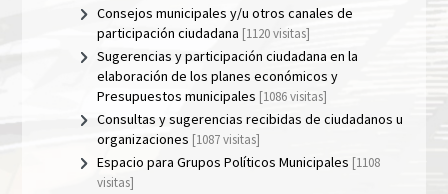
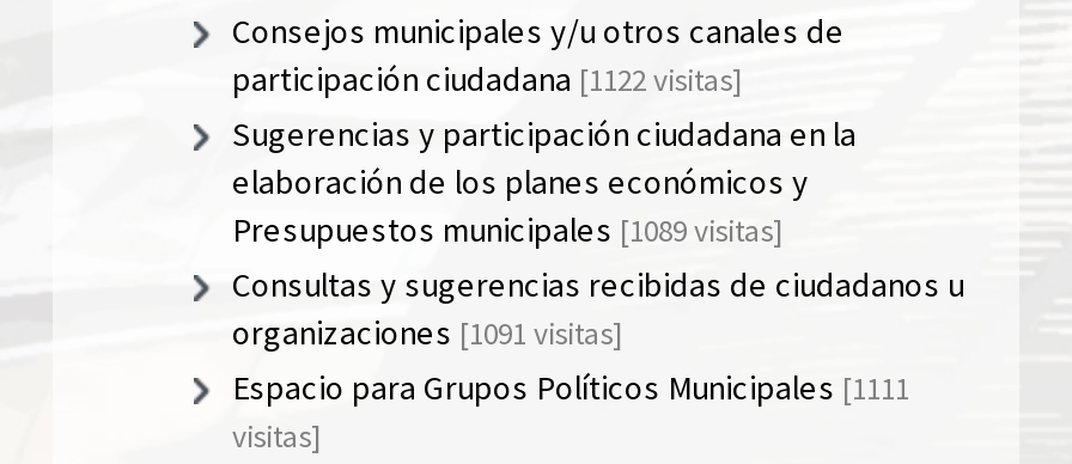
[97,24,310,42] participación ciudadana [1120 visitas] -> [232,57,742,100] participación ciudadana [1122 visitas]
[97,87,327,105] Presupuestos municipales [1086 visitas] -> [232,208,782,251] Presupuestos municipales [1089 visitas]
[97,130,260,148] organizaciones [1087 visitas] -> [232,311,622,354] organizaciones [1091 visitas]
[97,153,380,171] Espacio para Grupos Políticos Municipales [1108 -> [232,366,909,409] Espacio para Grupos Políticos Municipales [1111

